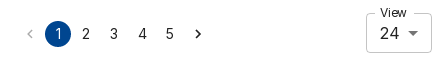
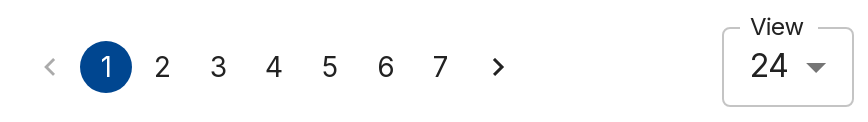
none -> [377,49,451,83] 6 | 7

